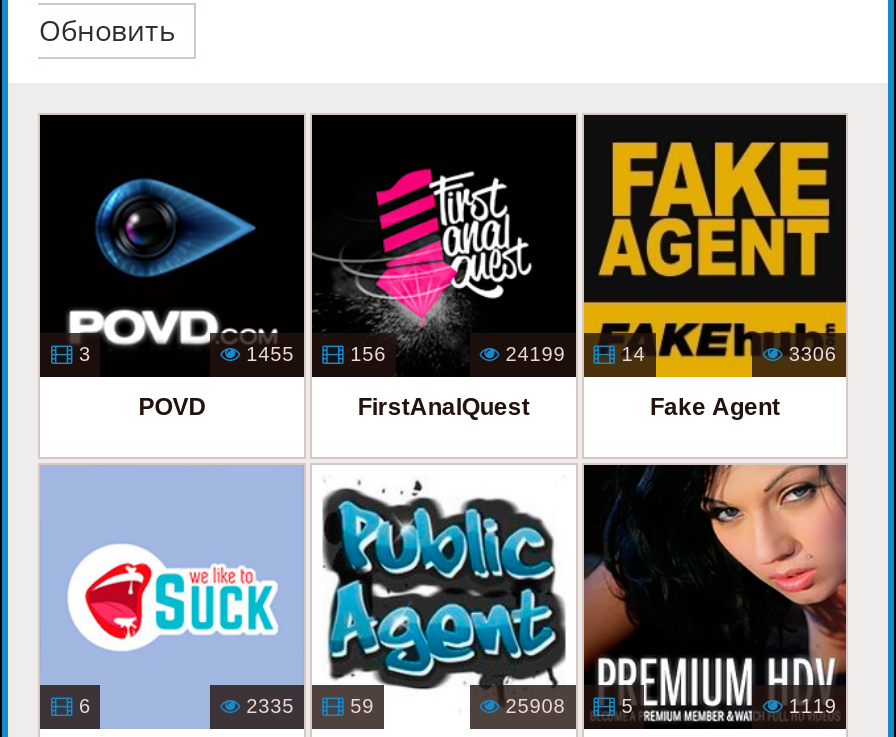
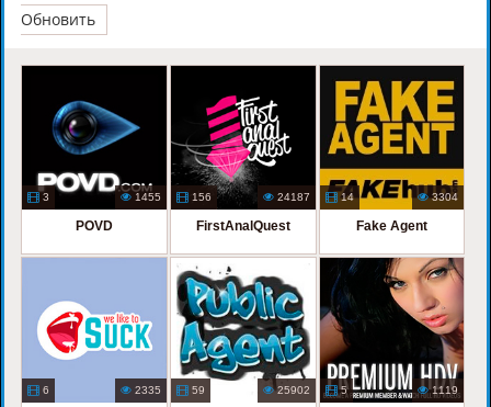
[499,343,565,365] 24199 -> [274,191,310,203] 24187
[783,343,837,365] 3306 -> [429,191,459,203] 3304
[499,695,565,717] 25908 -> [274,384,310,396] 25902

